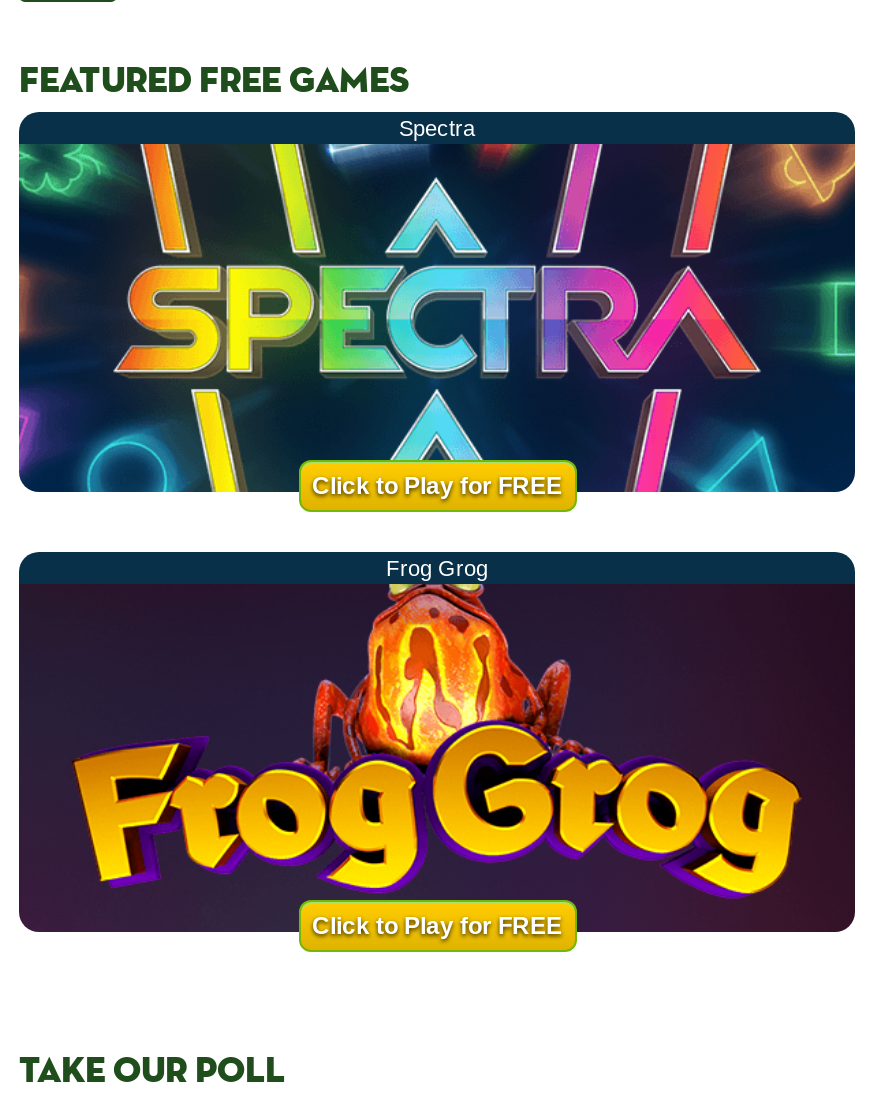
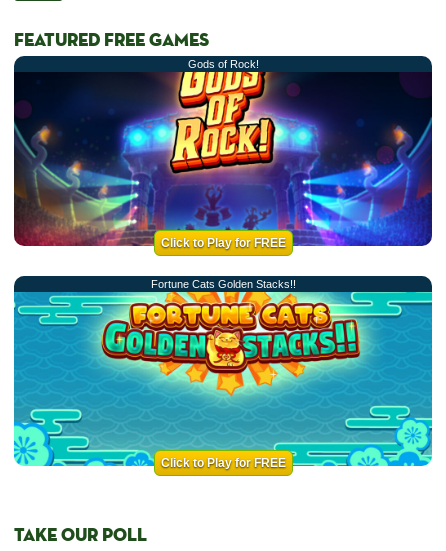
[399,116,475,140] Spectra -> [187,58,258,70] Gods of Rock!
[17,142,857,580] [image] | Frog Grog -> [13,72,433,290] [image] | Fortune Cats Golden Stacks!!
[17,584,857,934] [image] -> [13,291,433,467] [image]

